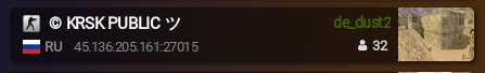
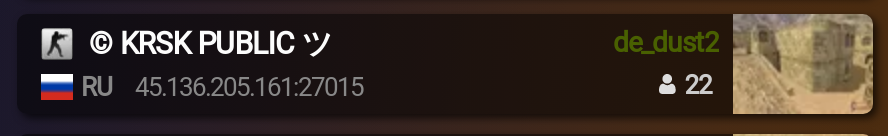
[369,38,386,54] 32 -> [679,70,711,100] 22

